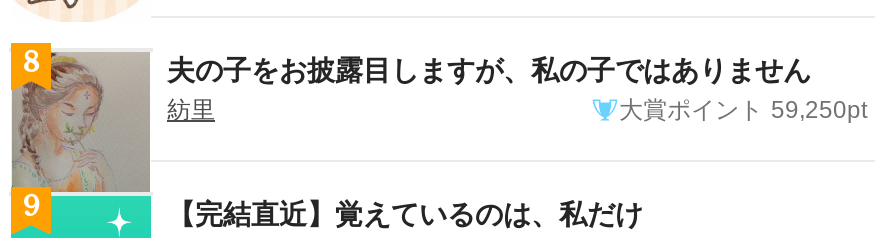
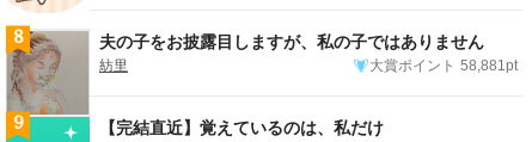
[619,97,867,125] 大賞ポイント 59,250pt -> [369,58,518,75] 大賞ポイント 58,881pt

